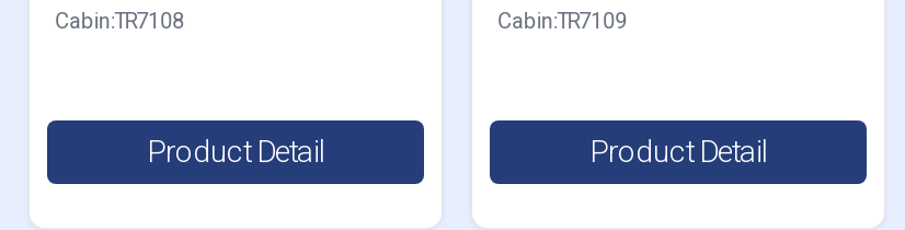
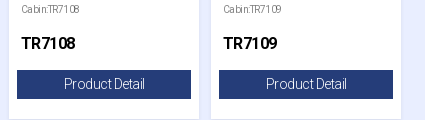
none -> [21,34,75,53] TR7108
none -> [223,34,277,53] TR7109

